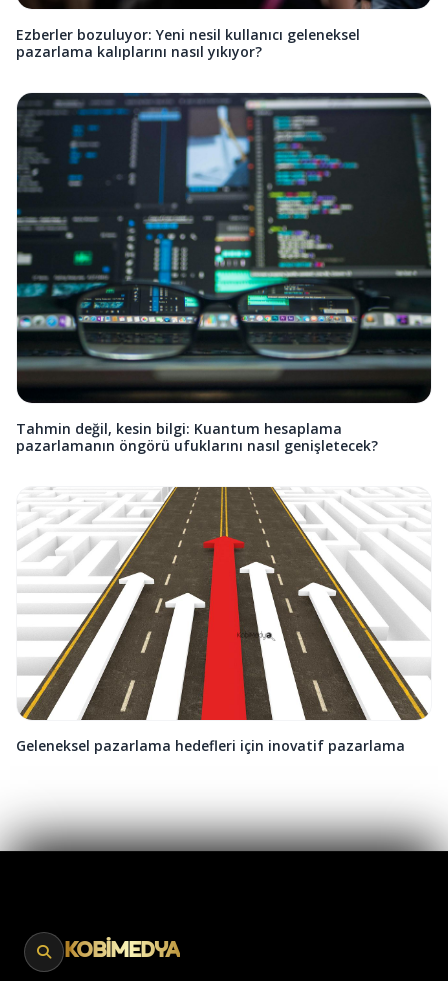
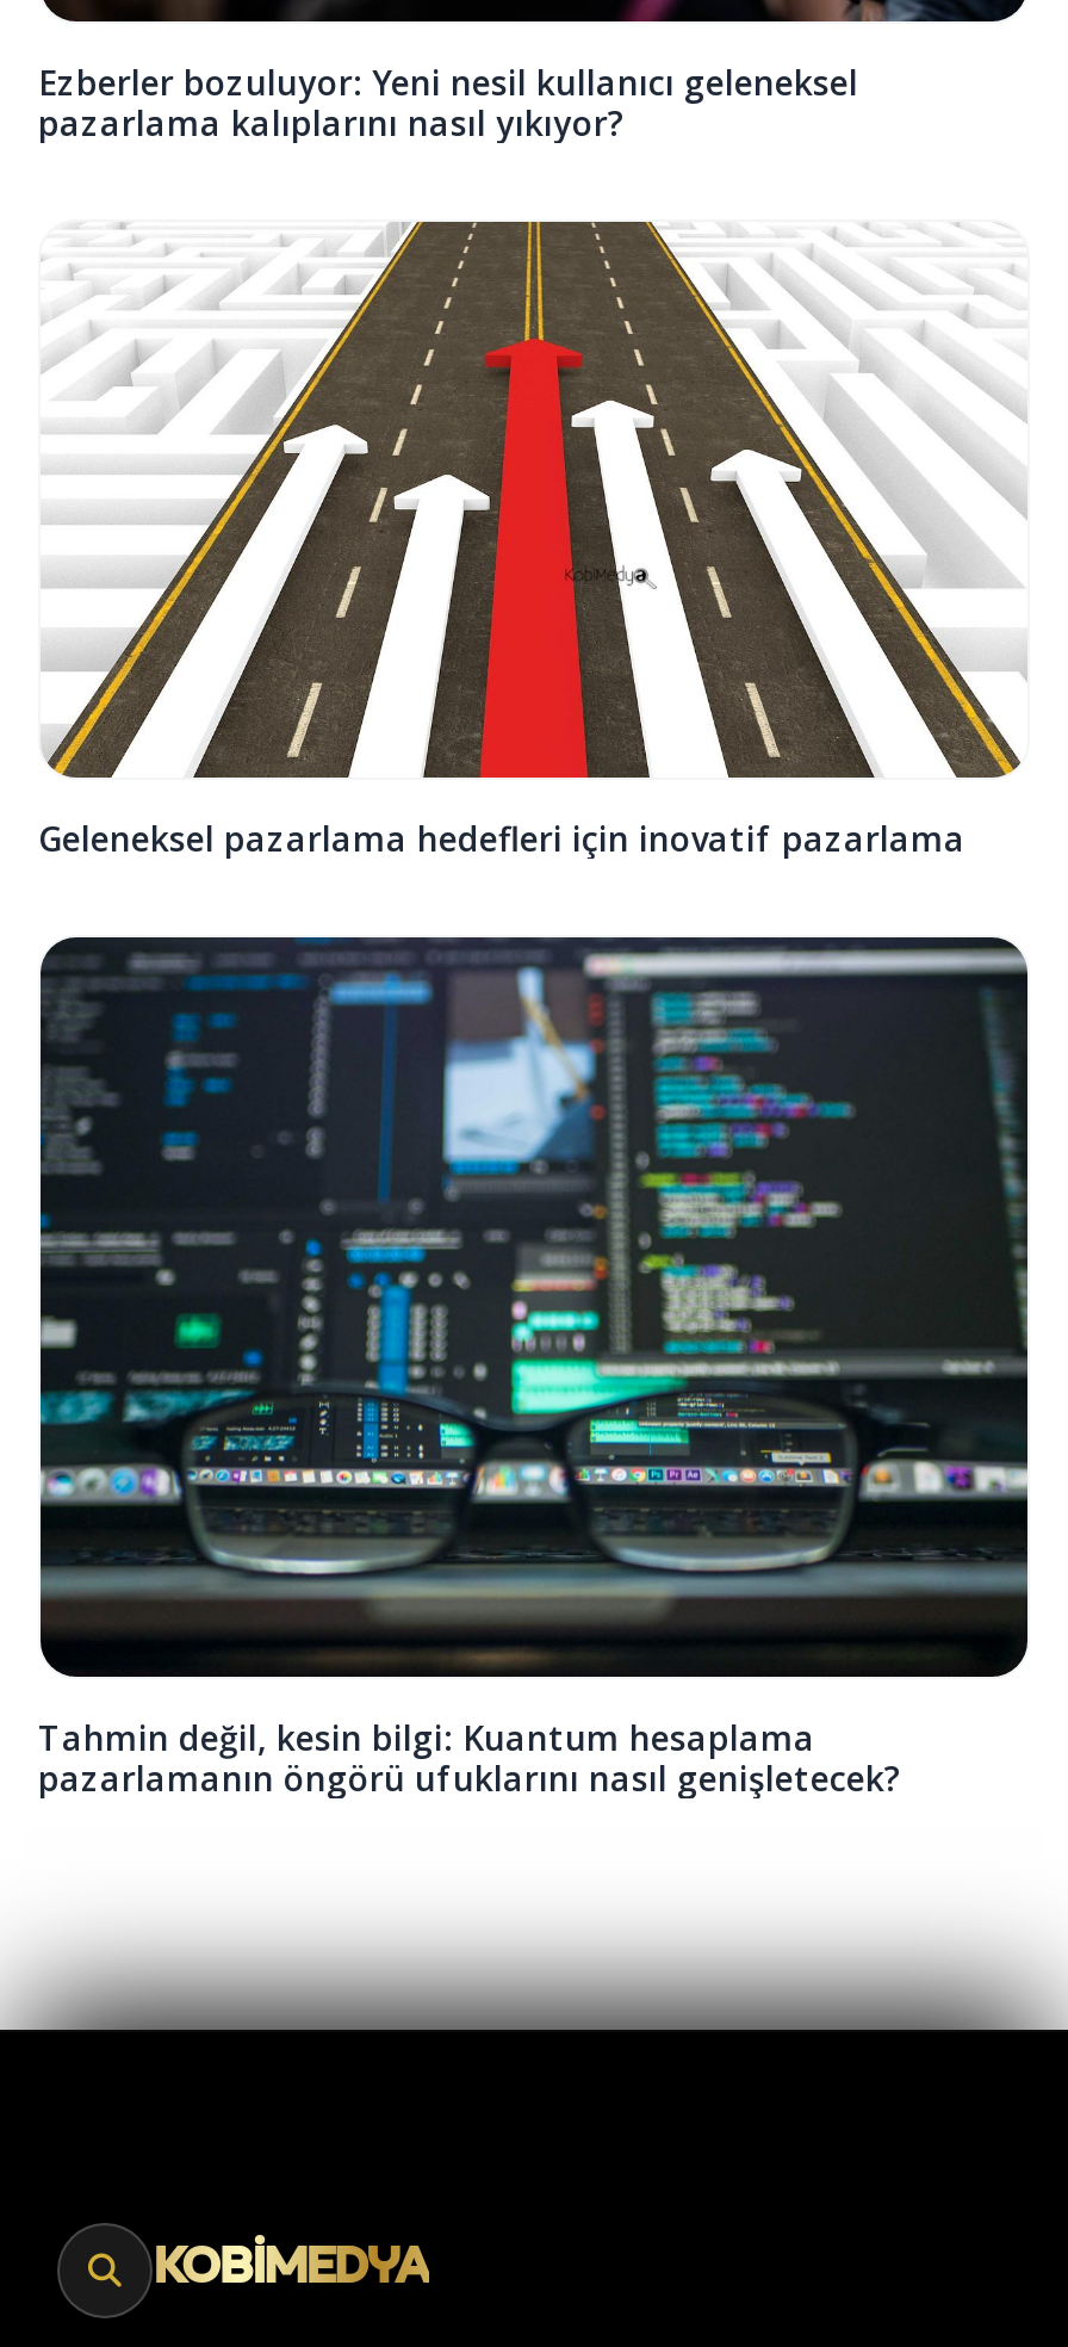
moved [15,92,433,455] -> [36,935,1032,1802]: [image] | Tahmin değil, kesin bilgi: Kuantum hesaplama | pazarlamanın öngörü ufuklarını nasıl genişletecek?
moved [16,486,431,755] -> [38,219,1023,861]: [image] | Geleneksel pazarlama hedefleri için inovatif pazarlama

